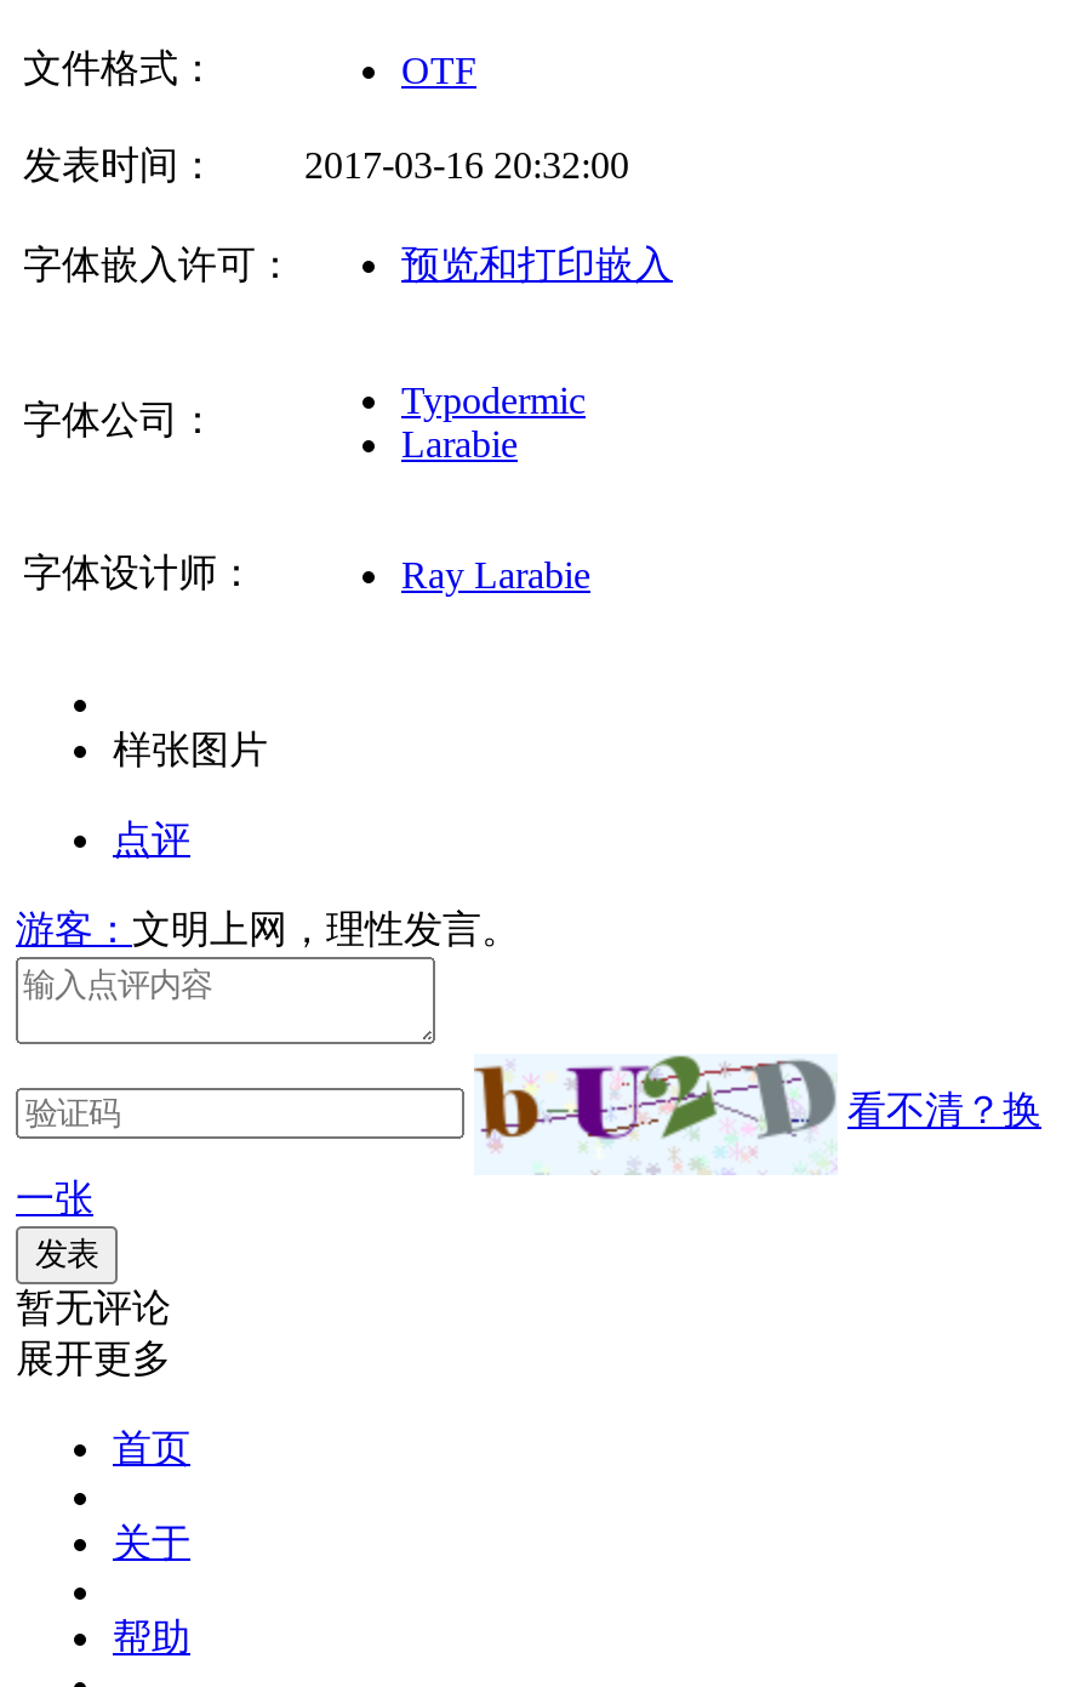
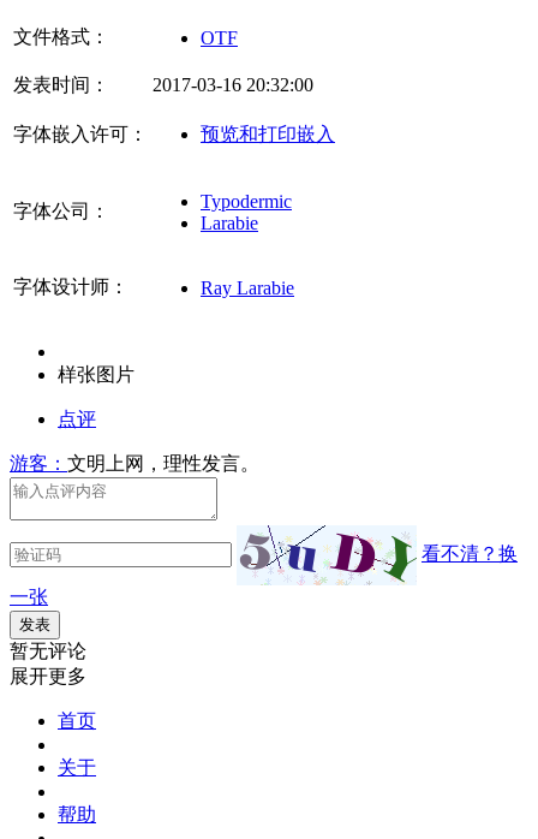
[472,1054,838,1175] [image] -> [238,524,418,585] [image]

